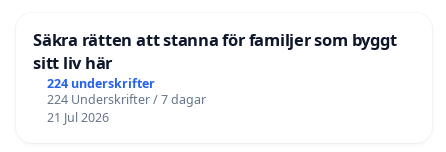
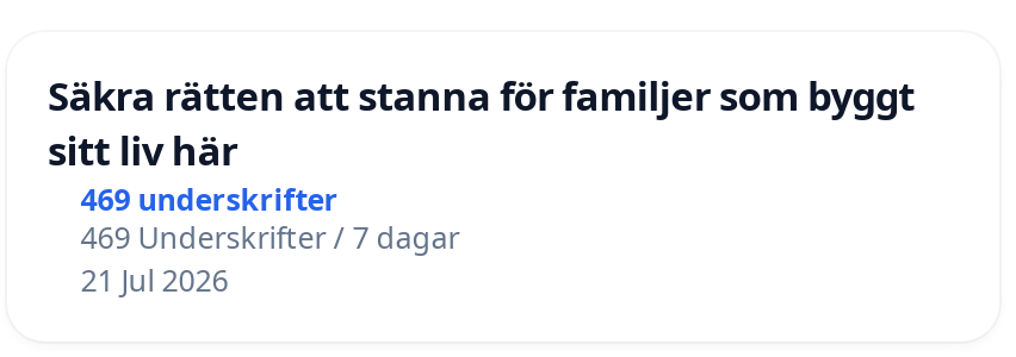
[47,75,155,92] 224 underskrifter -> [81,180,338,220] 469 underskrifter
[47,91,206,108] 224 Underskrifter / 7 dagar -> [81,218,460,258] 469 Underskrifter / 7 dagar

